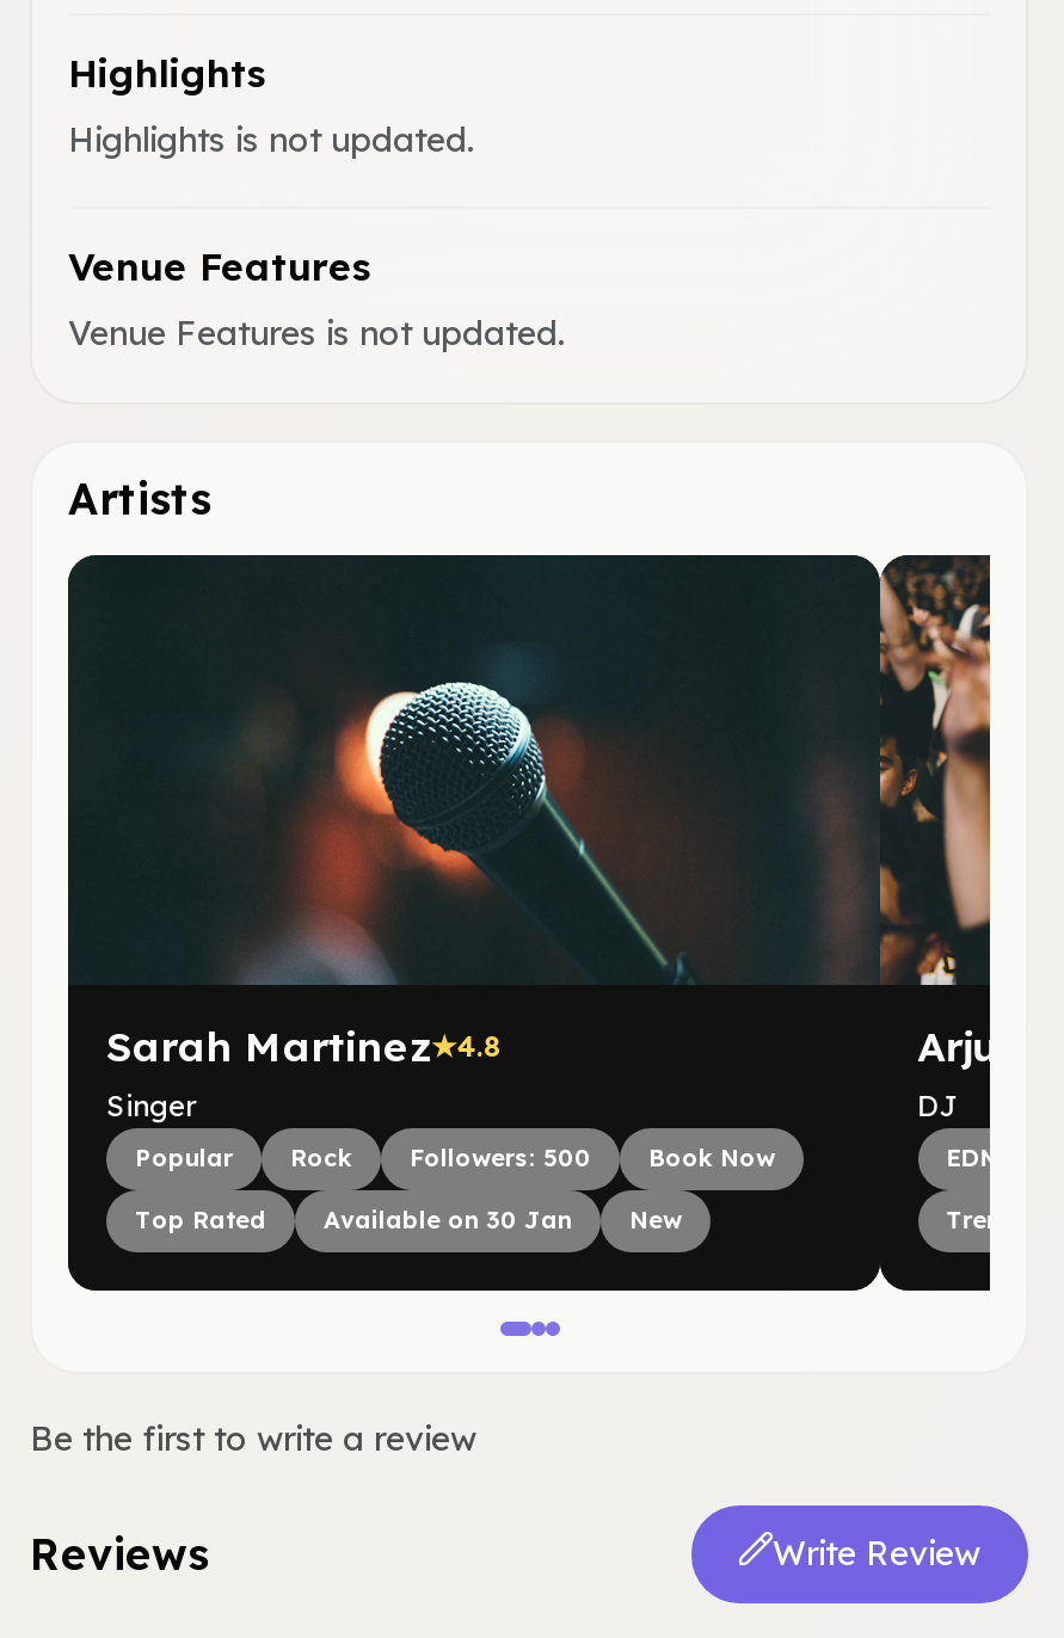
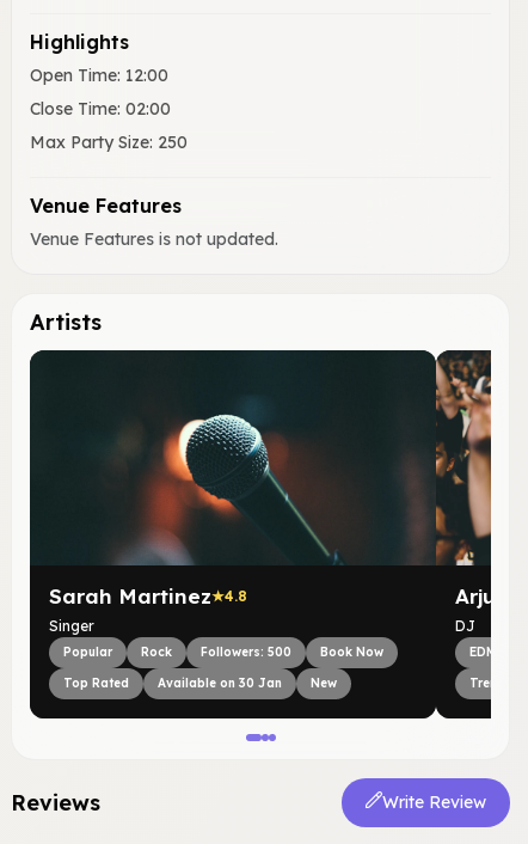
[68,118,474,161] Highlights is not updated. -> [30,65,188,153] Open Time: 12:00 | Close Time: 02:00 | Max Party Size: 250
moved [68,242,995,1235] -> [30,194,493,691]: [image] | Venue Features | Venue Features is not updated. | ... | New | DJ
[30,1416,476,1459] Be the first to write a review -> none

